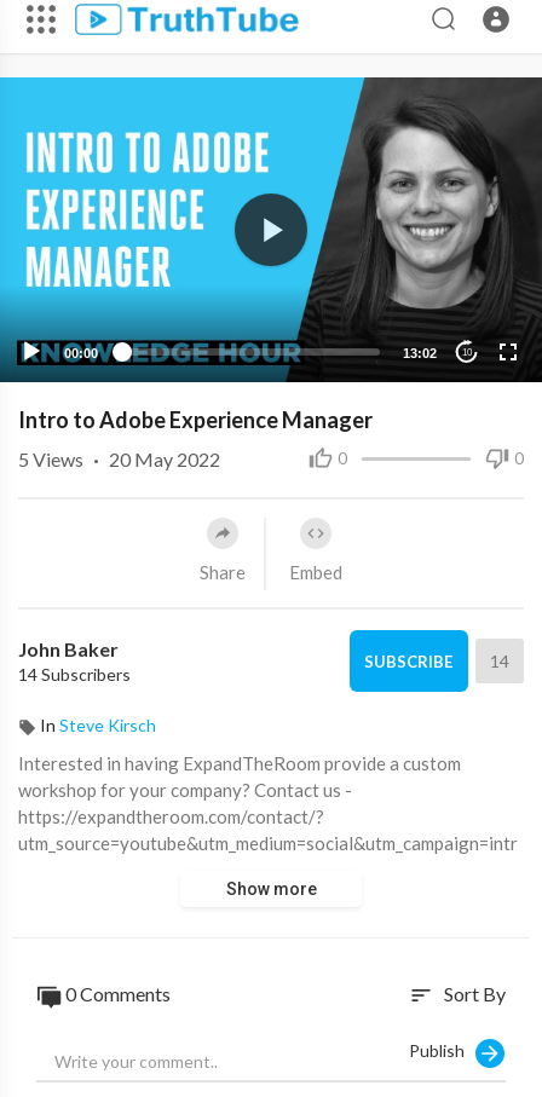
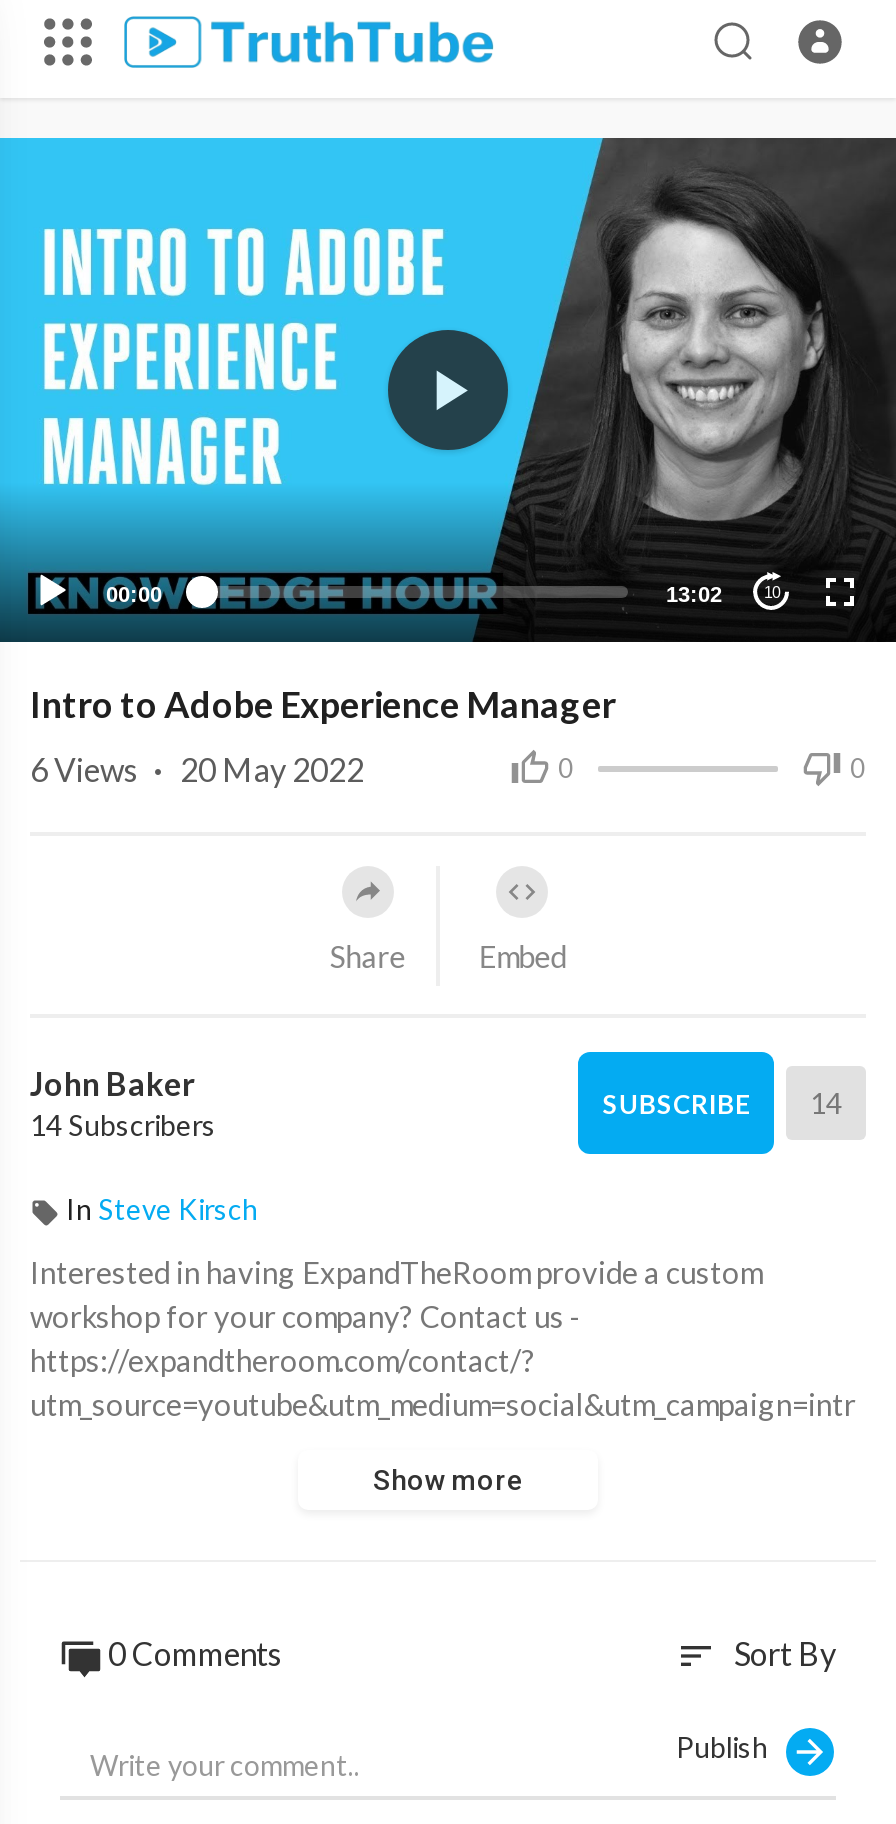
[18,448,220,470] 5Views · 20 May 2022 -> [30,750,364,788] 6Views · 20 May 2022

